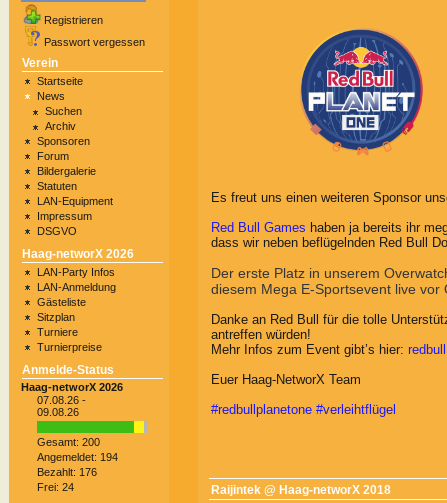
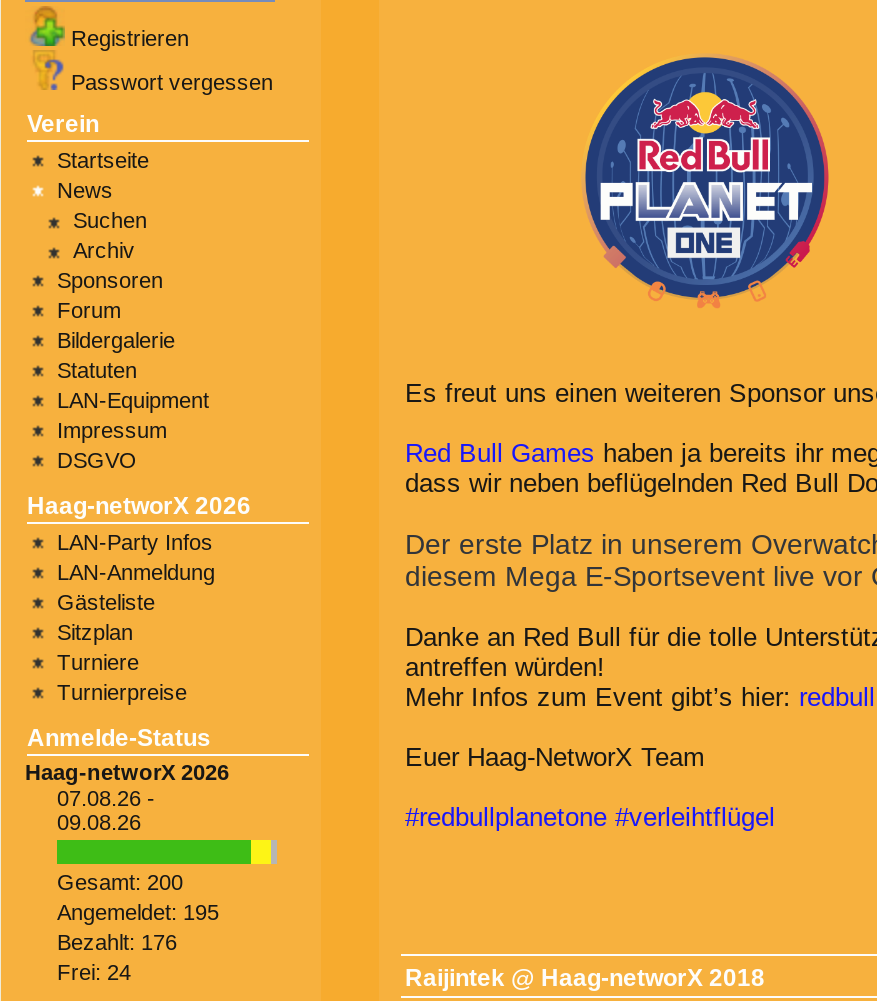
[37,451,118,463] Angemeldet: 194 -> [57,900,219,924] Angemeldet: 195

